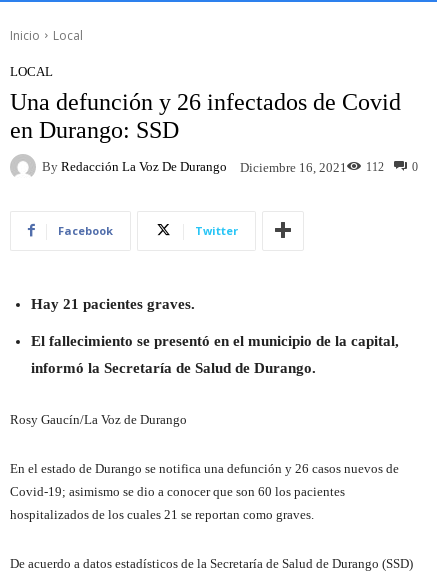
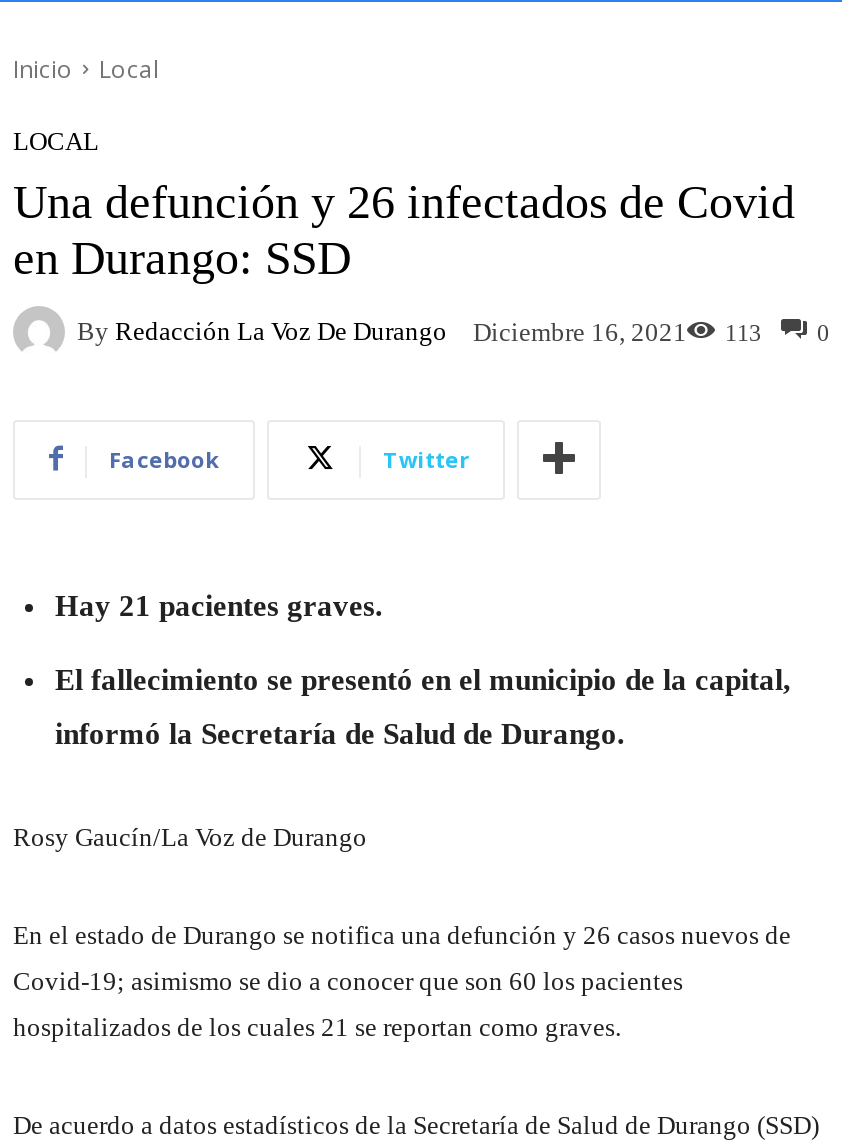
[42,159,418,175] By Redacción La Voz De Durango Diciembre 16, 2021 112 0 -> [77,316,829,348] By Redacción La Voz De Durango Diciembre 16, 2021 113 0

